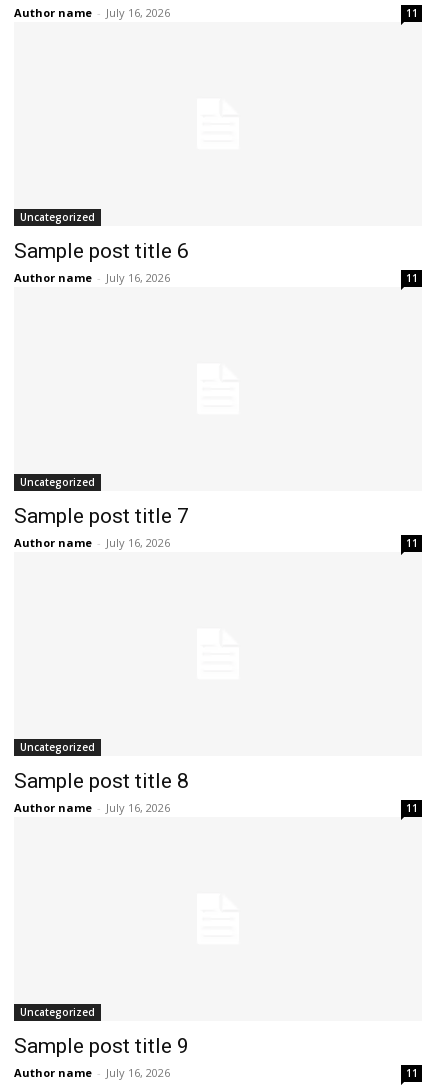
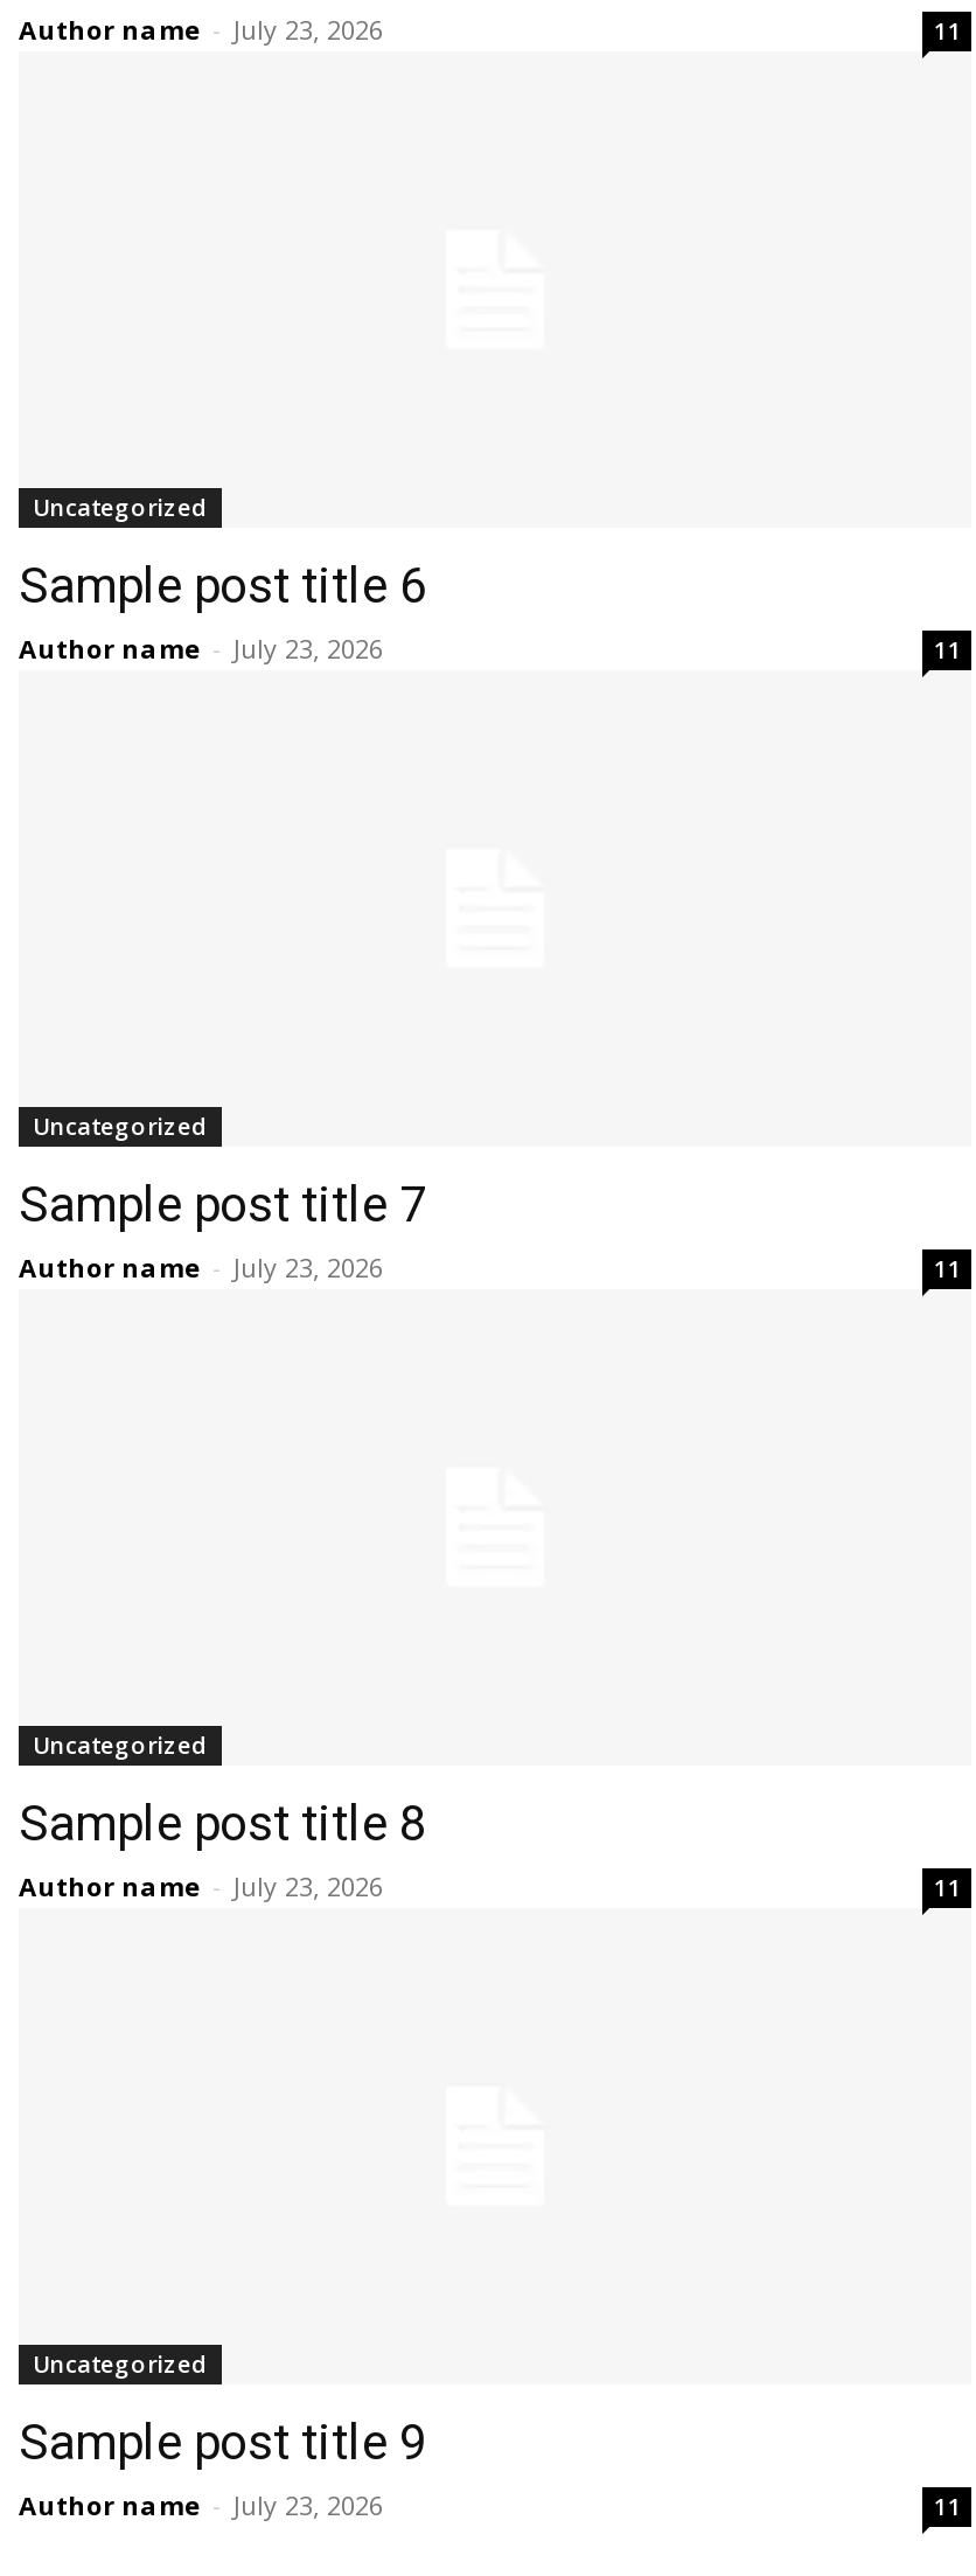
[14,5,170,20] Author name - July 16, 2026 -> [19,12,383,47] Author name - July 23, 2026
[14,270,170,285] Author name - July 16, 2026 -> [19,631,383,666] Author name - July 23, 2026
[14,535,170,550] Author name - July 16, 2026 -> [19,1249,383,1284] Author name - July 23, 2026
[14,800,170,815] Author name - July 16, 2026 -> [19,1868,383,1903] Author name - July 23, 2026
[14,1065,170,1080] Author name - July 16, 2026 -> [19,2487,383,2522] Author name - July 23, 2026

